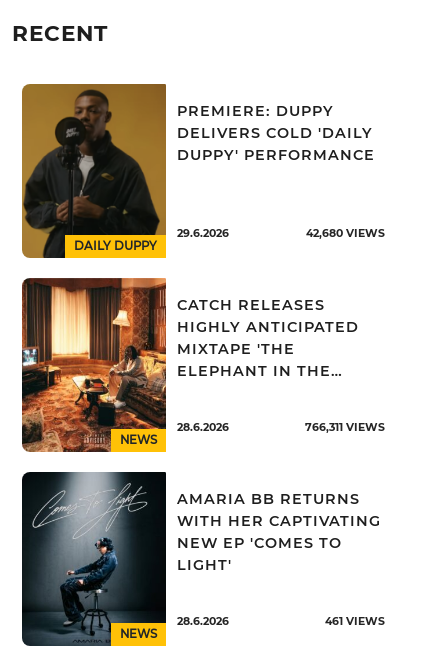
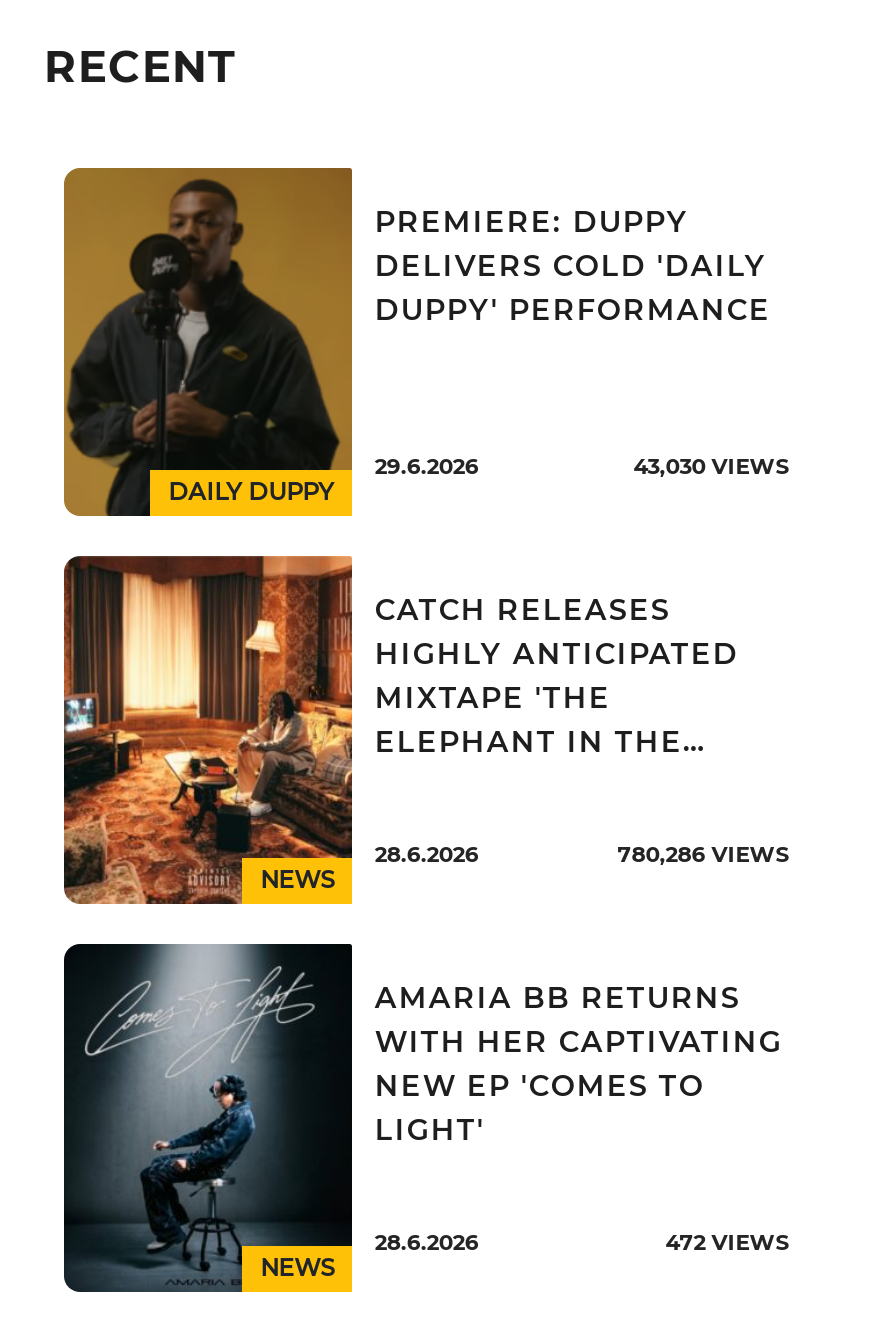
[306,227,385,240] 42,680 VIEWS -> [634,453,790,479] 43,030 VIEWS
[305,421,385,434] 766,311 VIEWS -> [618,841,790,867] 780,286 VIEWS
[325,615,385,628] 461 VIEWS -> [666,1229,790,1255] 472 VIEWS

